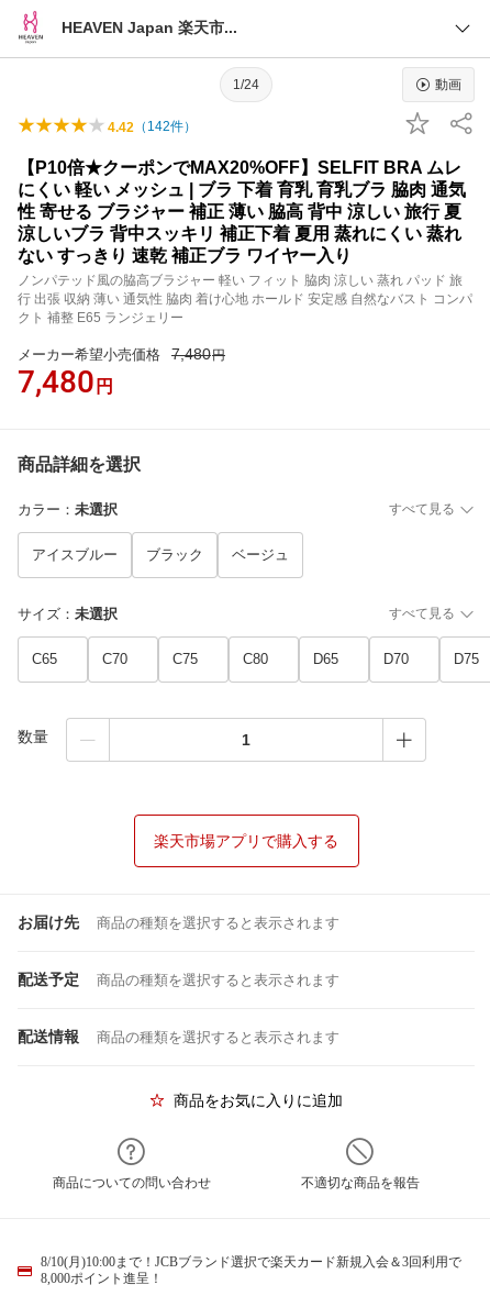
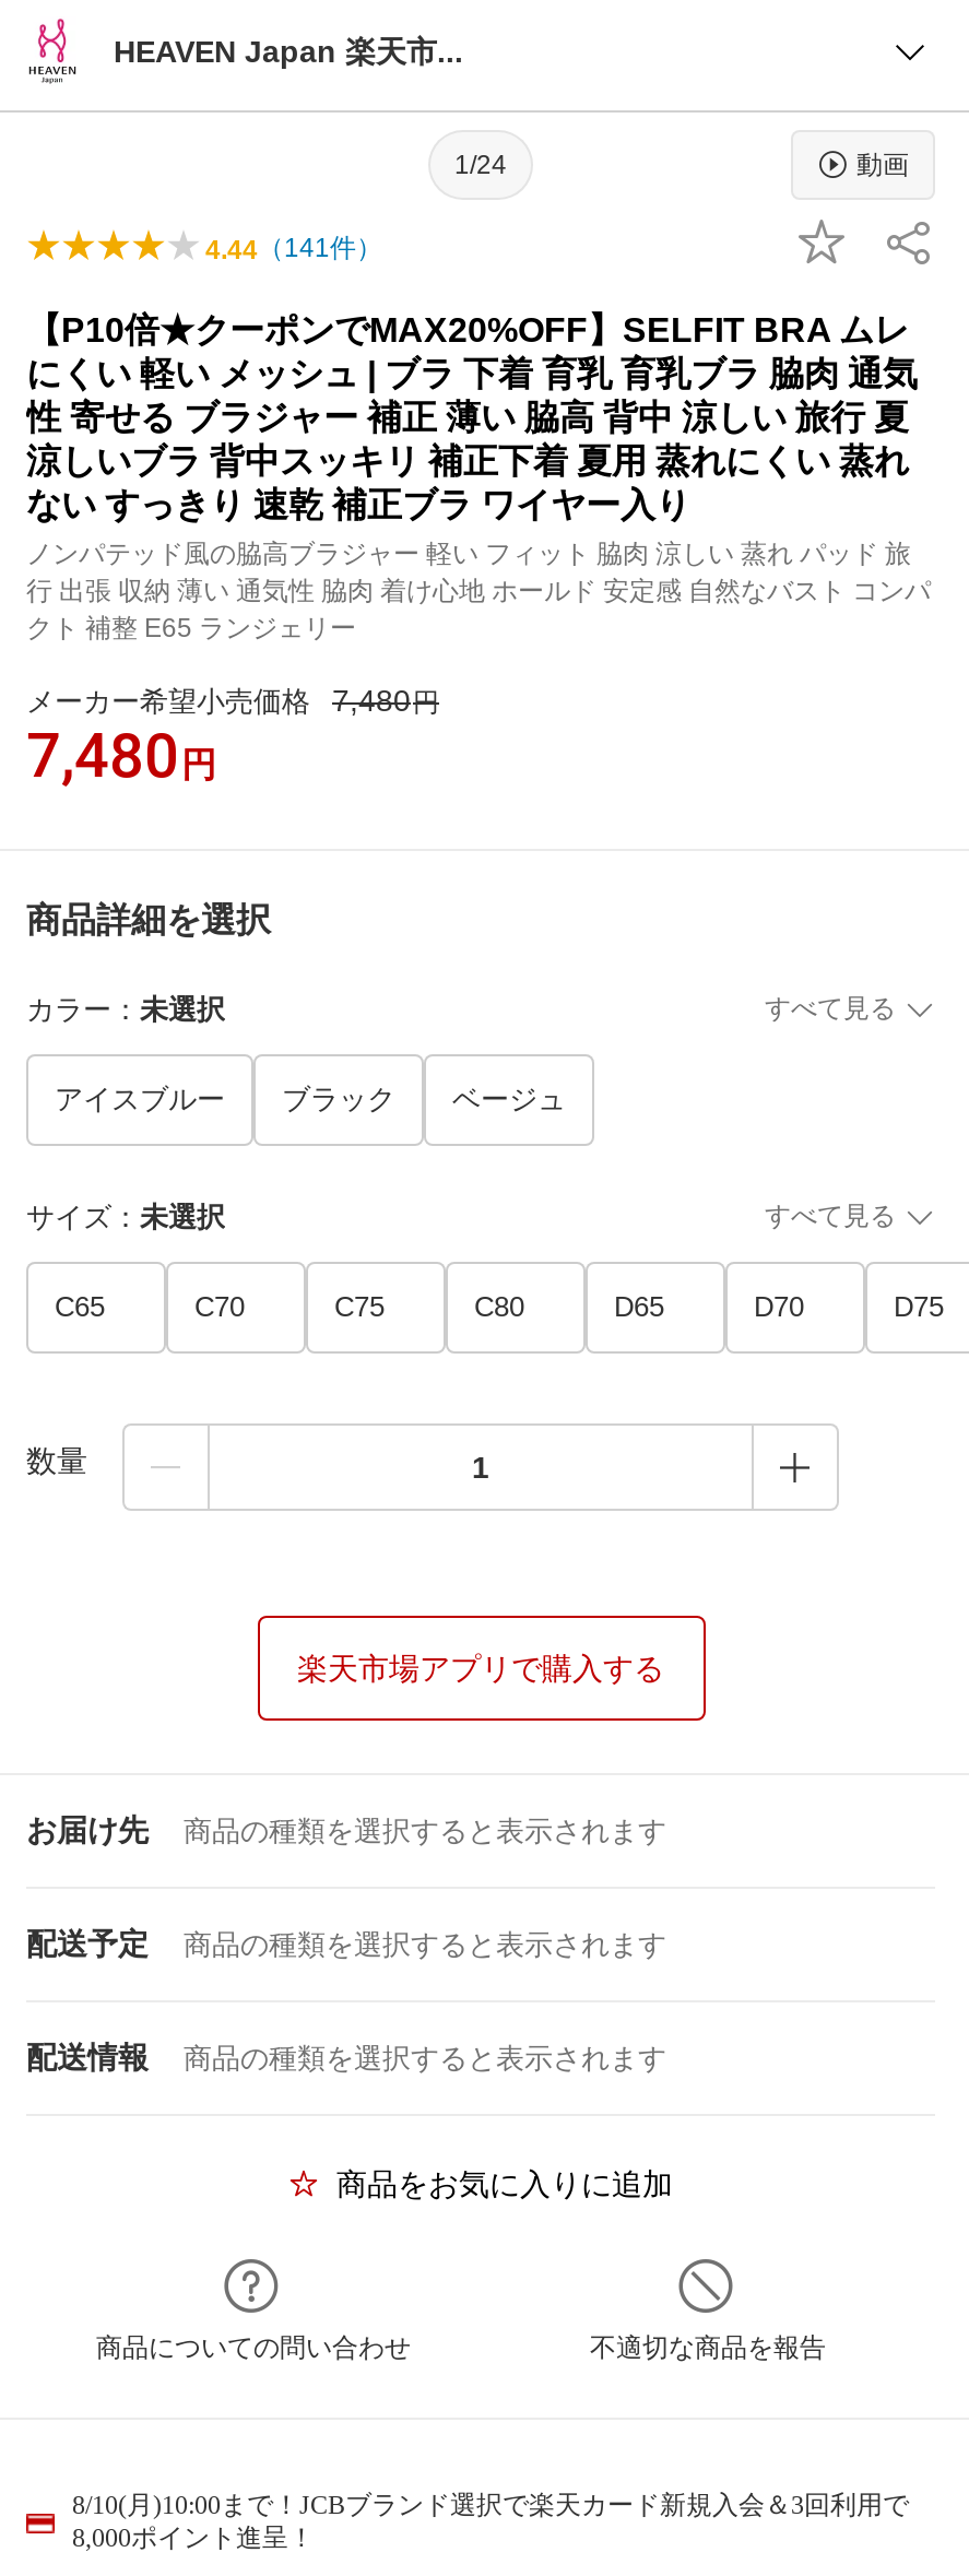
[108,119,197,135] 4.42（142件） -> [205,233,382,265] 4.44（141件）

